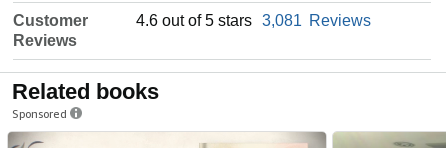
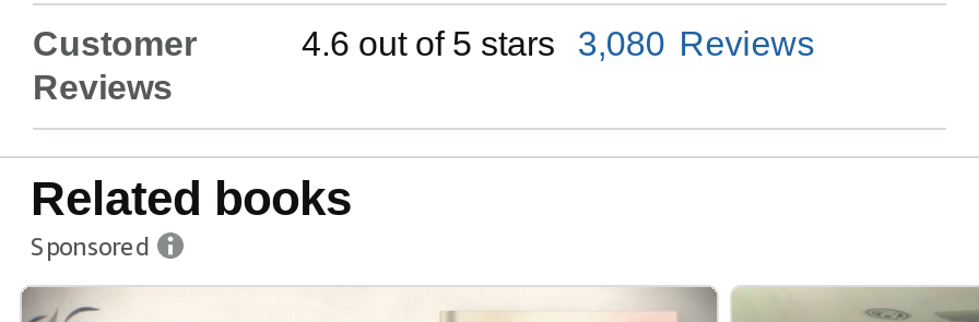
[136,12,371,29] 4.6 out of 5 stars 3,081 Reviews -> [302,25,815,62] 4.6 out of 5 stars 3,080 Reviews

